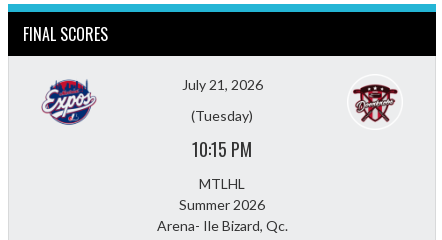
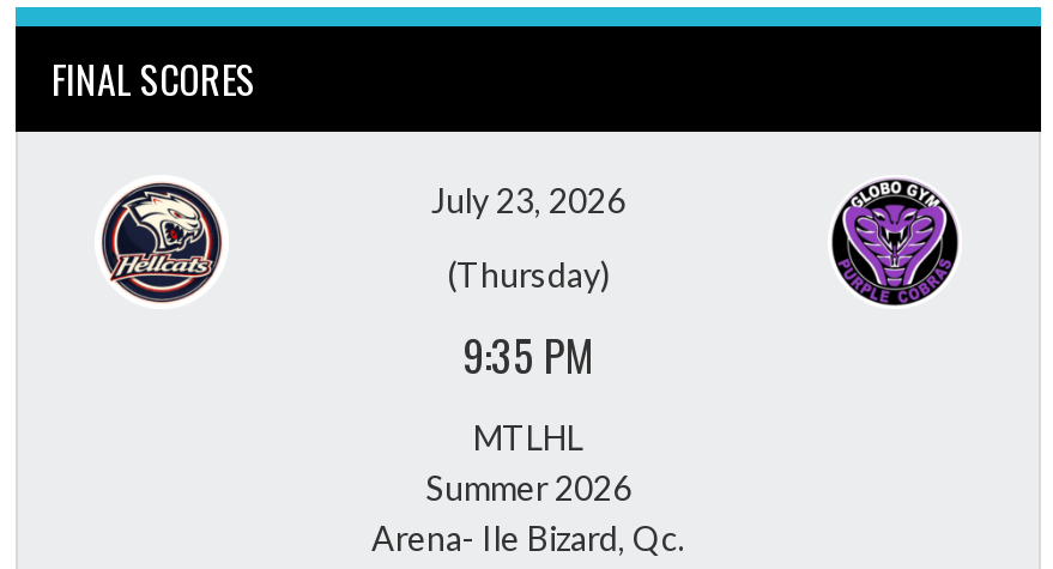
[41,78,97,127] [image] -> [97,182,226,304] [image]
[181,76,262,93] July 21, 2026 -> [431,179,625,219] July 23, 2026
[349,76,401,128] [image] -> [830,177,960,307] [image]
[191,107,253,124] (Tuesday) -> [447,253,610,294] (Thursday)
[192,136,252,162] 10:15 PM -> [462,322,594,385] 9:35 PM

